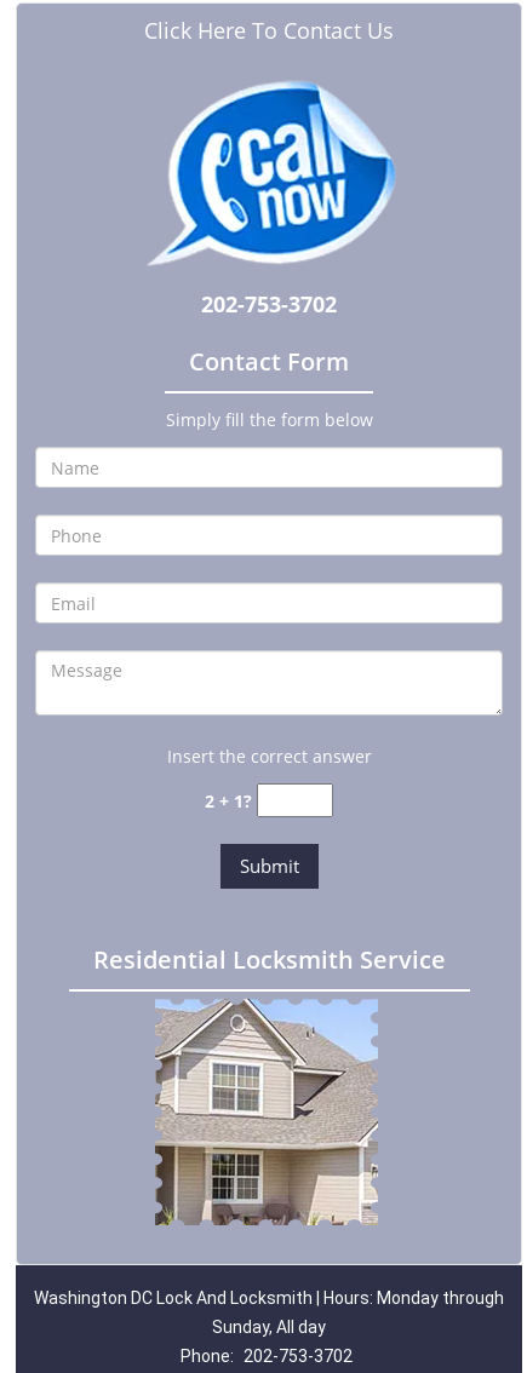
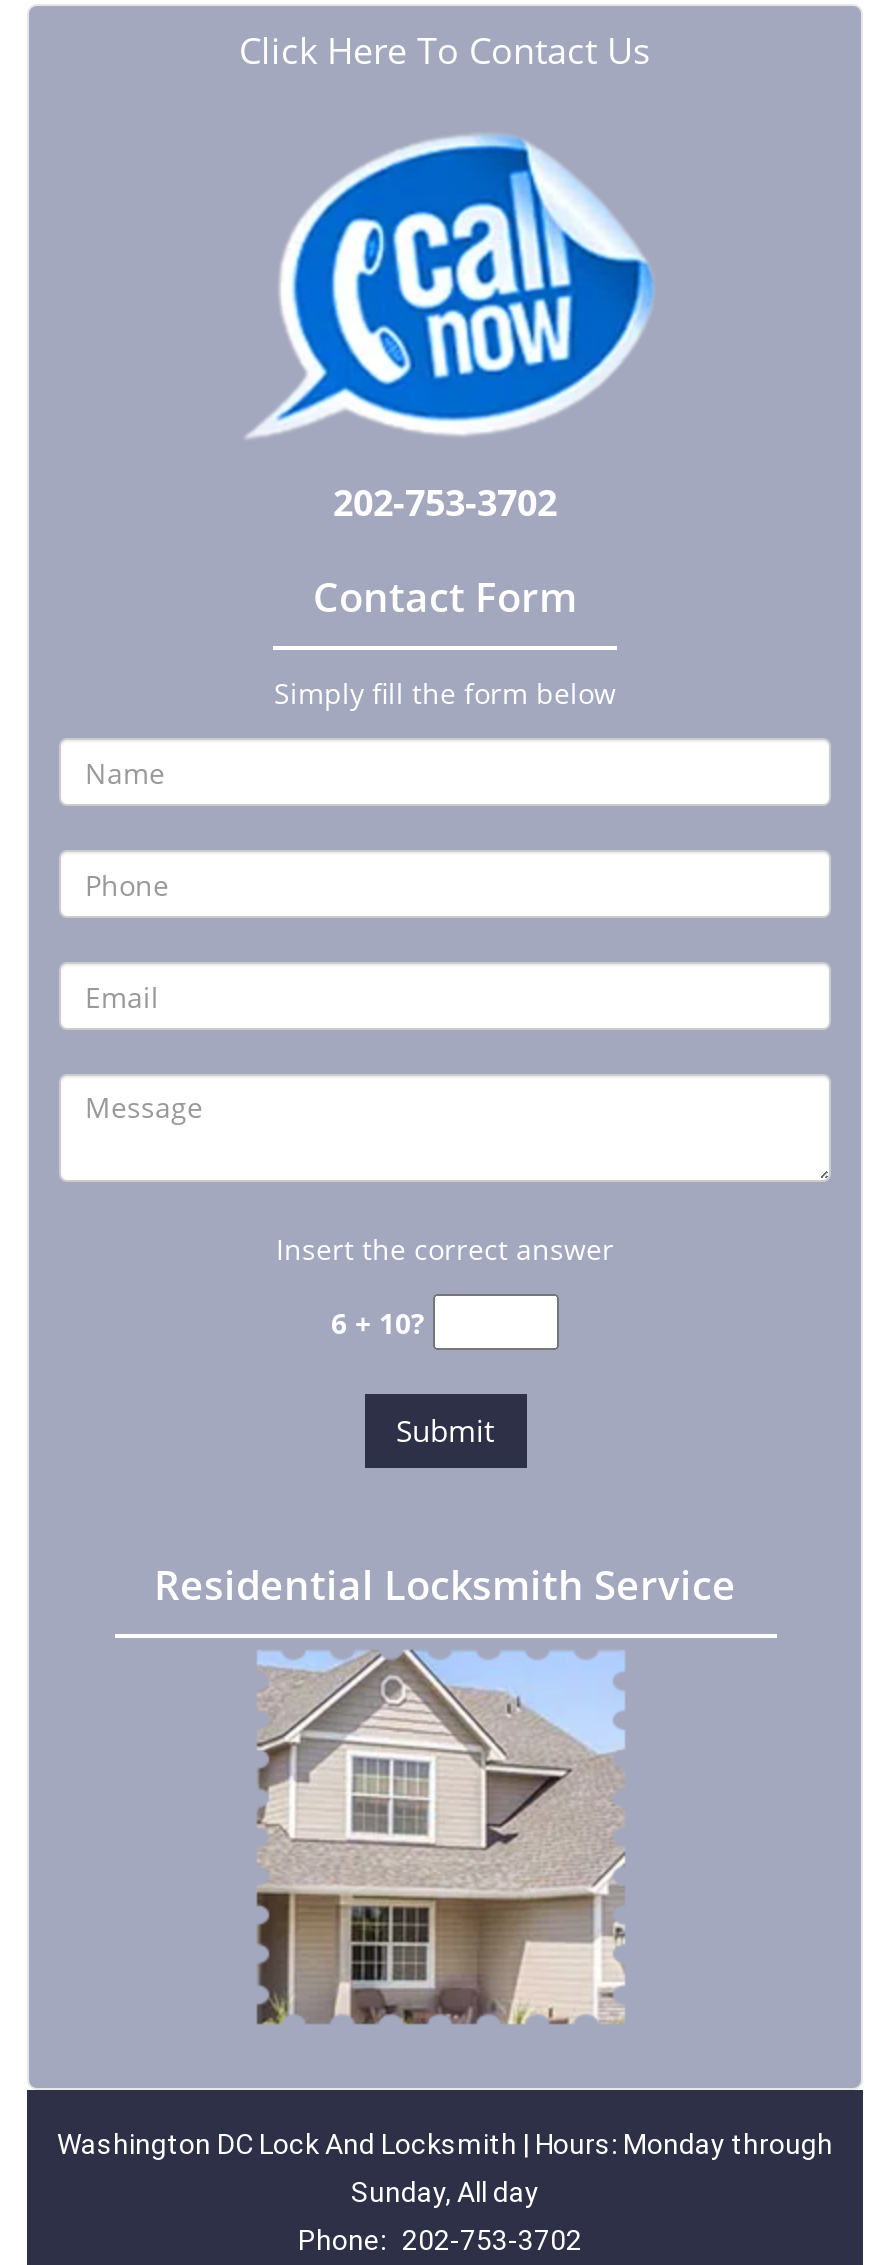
[205,789,252,812] 2 + 1? -> [331,1304,425,1342] 6 + 10?

